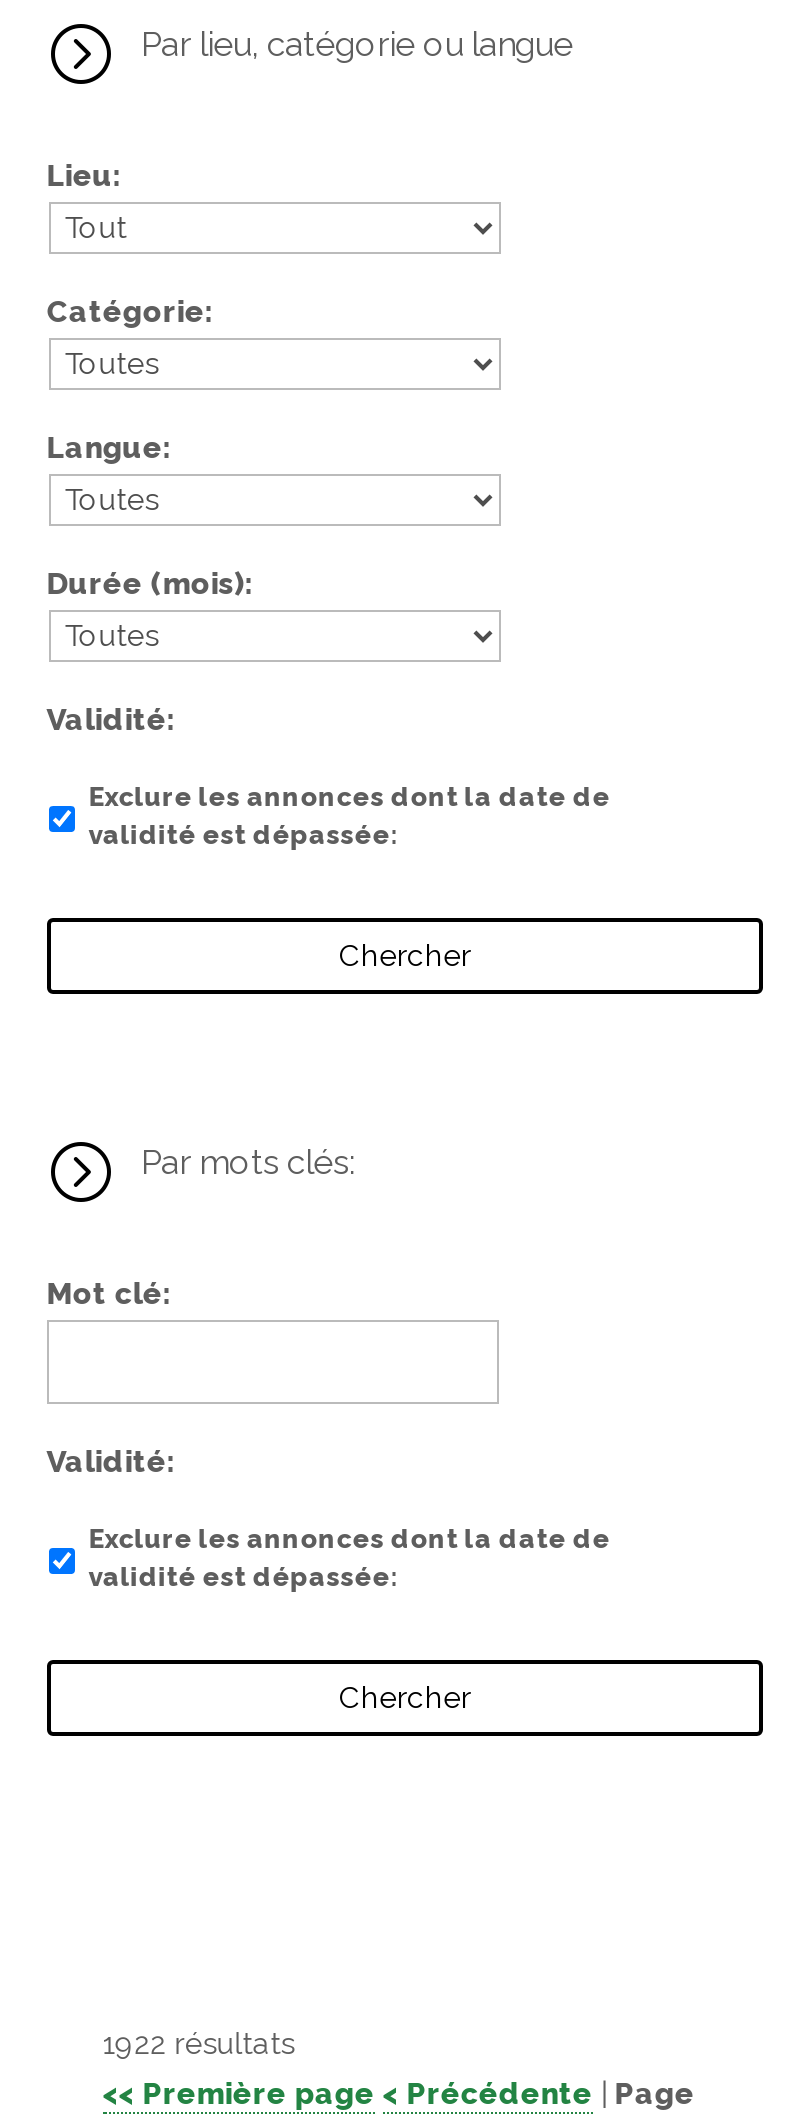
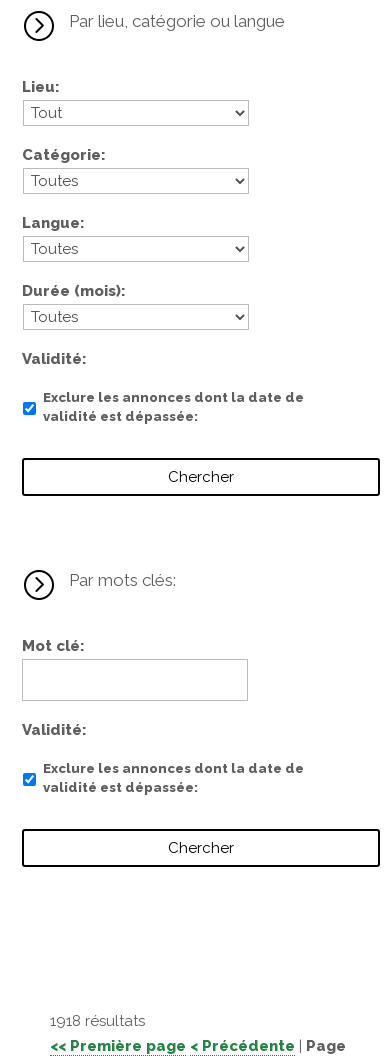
[103,2026,295,2062] 1922 résultats -> [50,1012,145,1030] 1918 résultats

